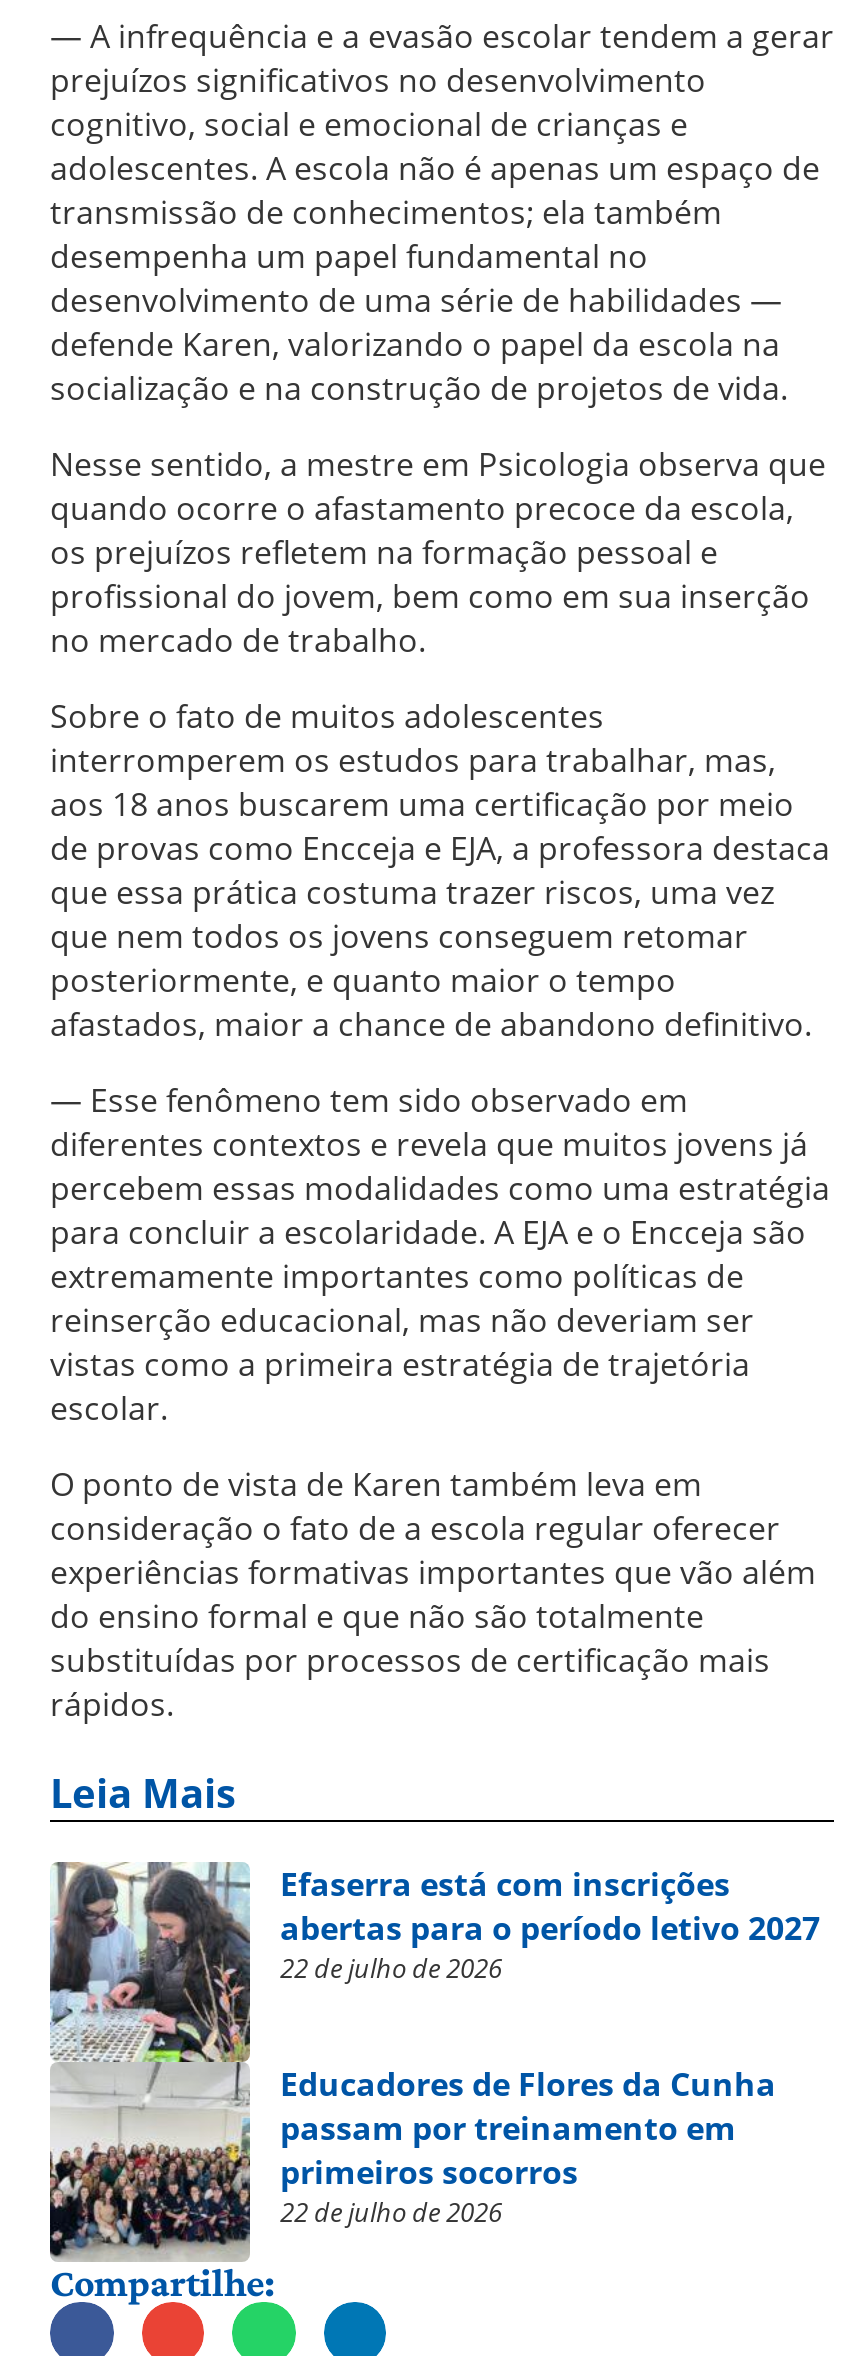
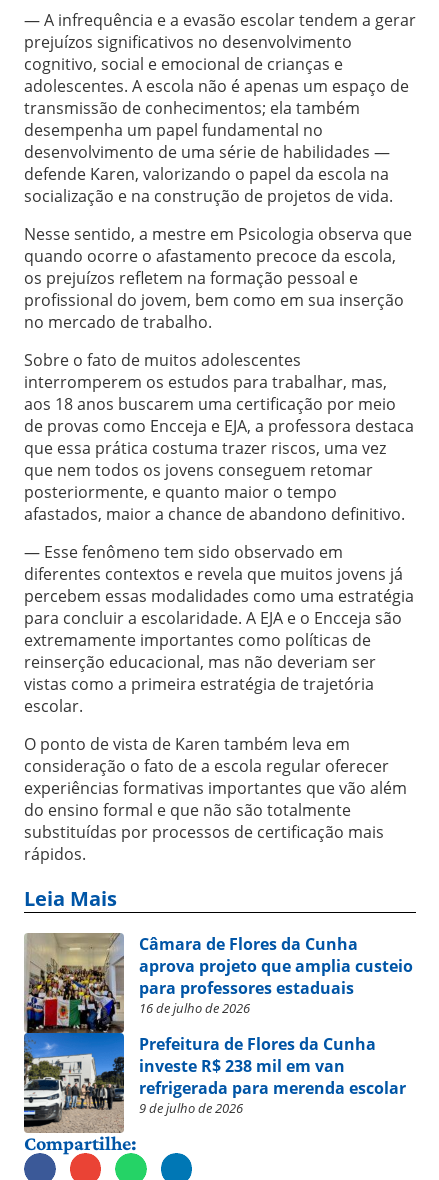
[48,1862,820,2256] [image] | Efaserra está com inscrições | abertas para o período letivo 2027 | 22 de julho de 2026 -> [23,932,413,1130] [image] | Câmara de Flores da Cunha | aprova projeto que amplia custeio | para professores estaduais | 16 de julho de 2026
[280,2062,776,2230] Educadores de Flores da Cunha | passam por treinamento em | primeiros socorros | 22 de julho de 2026 -> [139,1033,406,1117] Prefeitura de Flores da Cunha | investe R$ 238 mil em van | refrigerada para merenda escolar | 9 de julho de 2026

